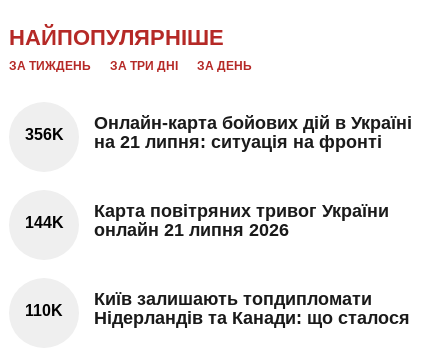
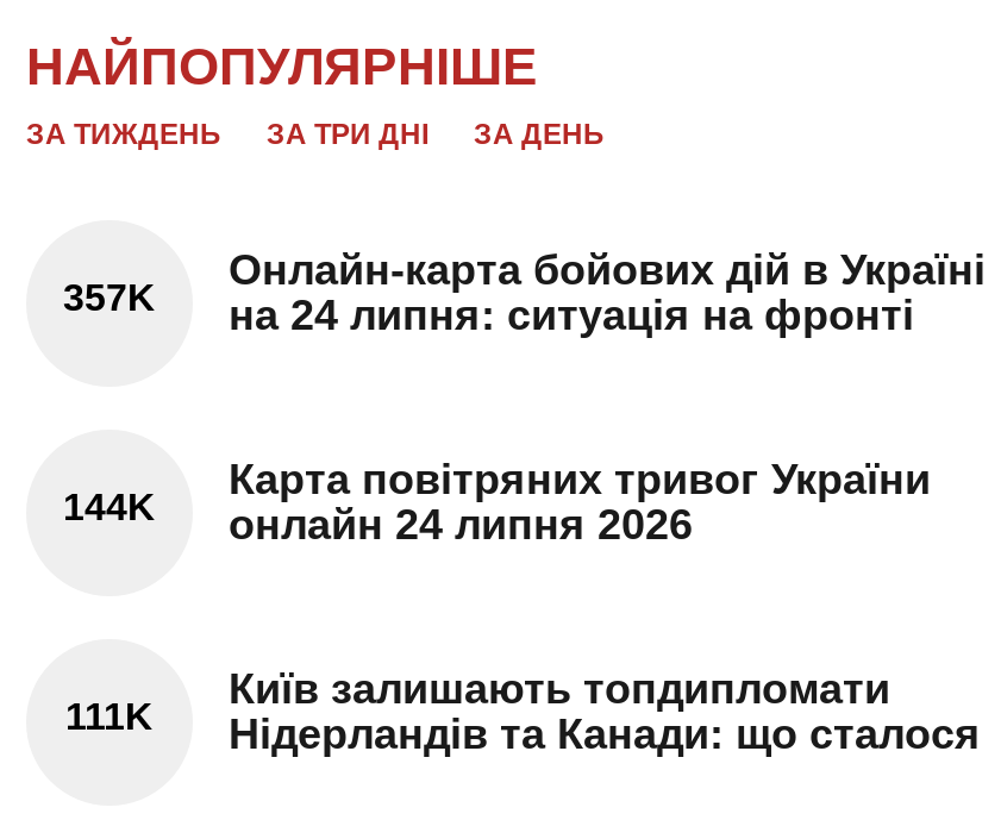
[24,126,63,143] 356K -> [63,277,156,317] 357K
[94,132,382,152] на 21 липня: ситуація на фронті -> [229,292,914,340] на 24 липня: ситуація на фронті
[24,214,289,240] 144K онлайн 21 липня 2026 -> [63,486,693,549] 144K онлайн 24 липня 2026
[25,302,410,328] 110K Нідерландів та Канади: що сталося -> [65,696,981,759] 111K Нідерландів та Канади: що сталося

